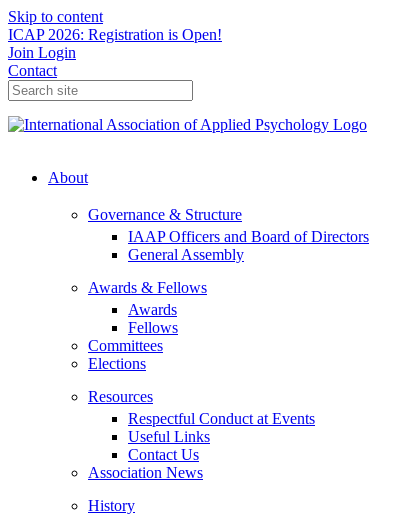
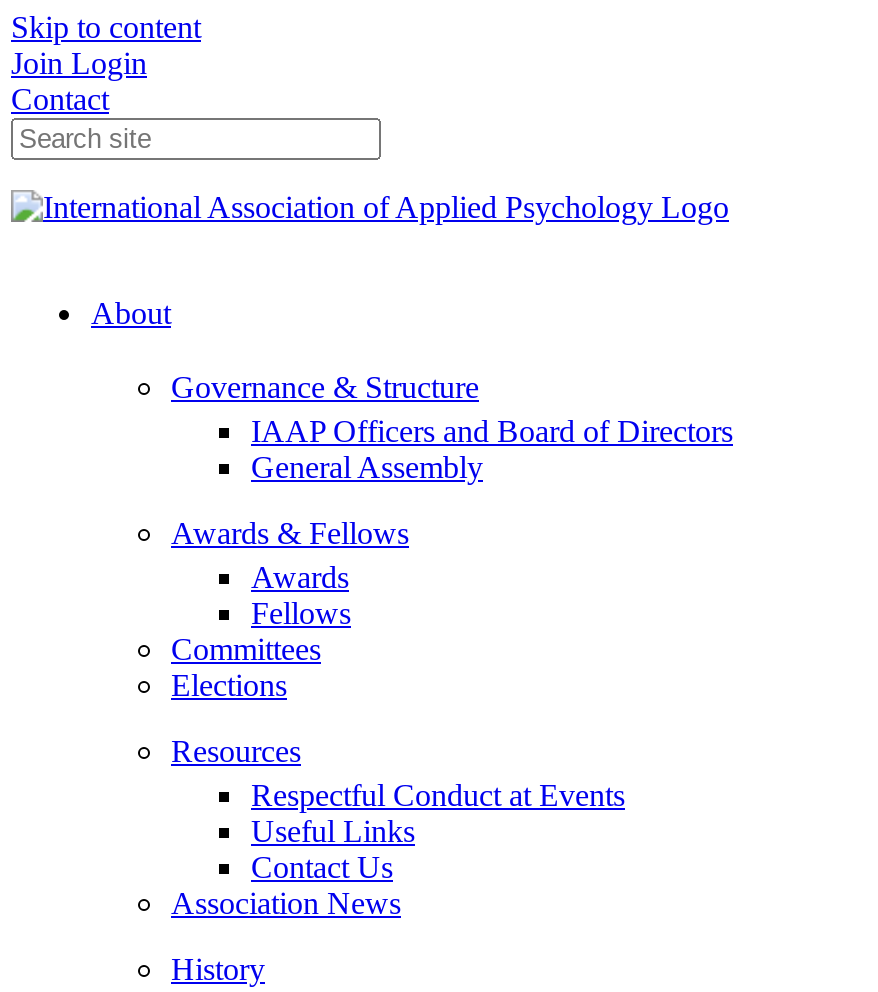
[8,26,222,43] ICAP 2026: Registration is Open! -> none

